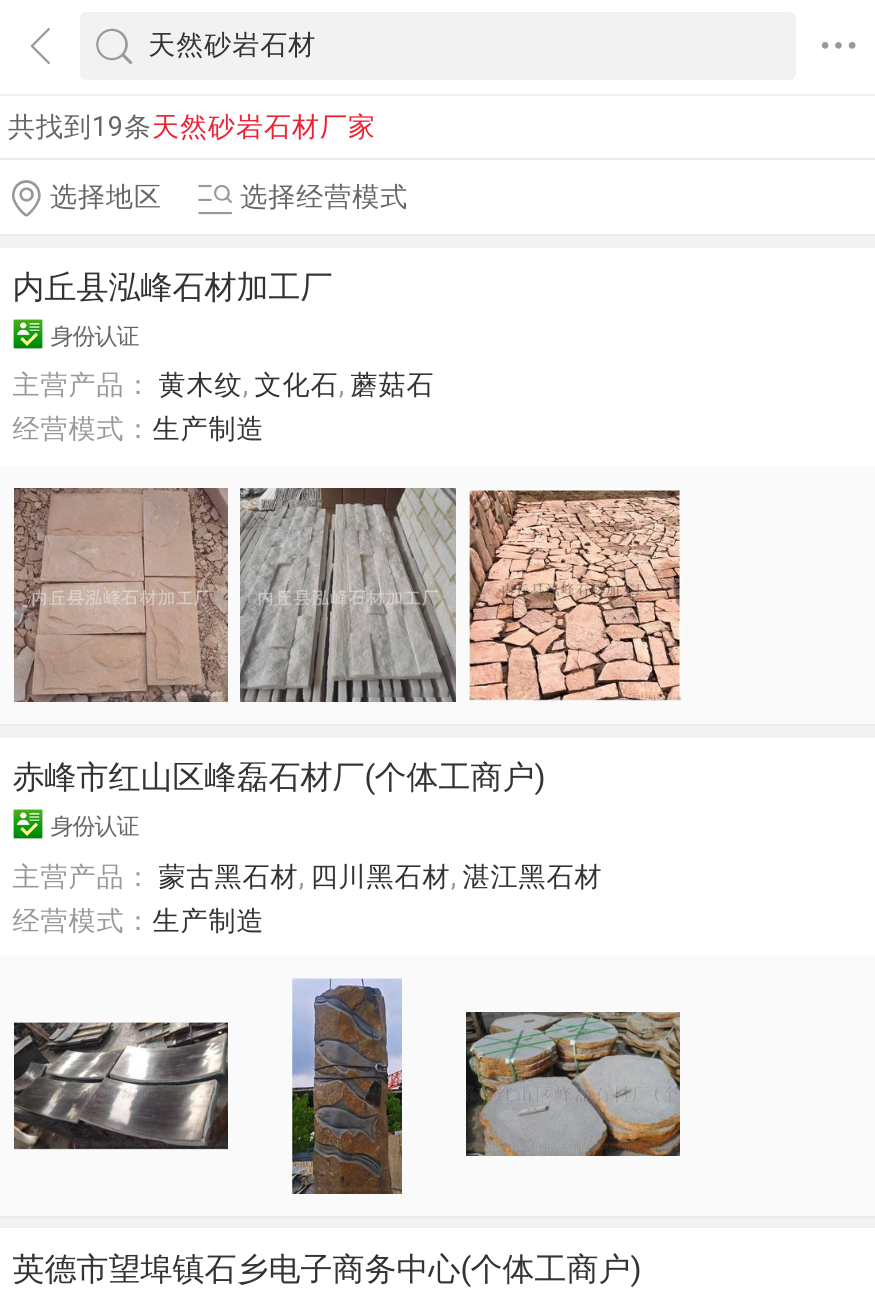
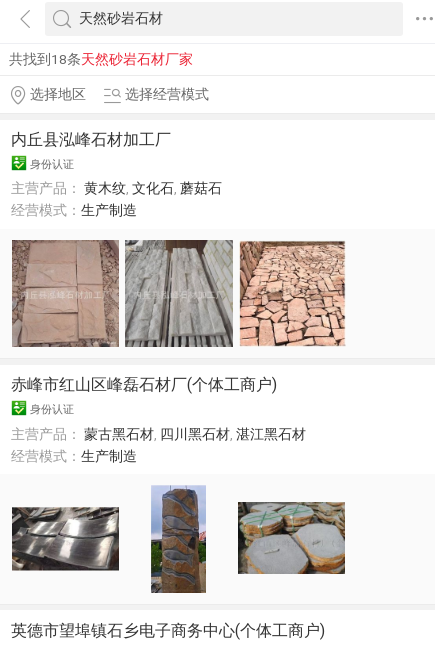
[8,110,376,142] 共找到19条天然砂岩石材厂家 -> [9,51,193,67] 共找到18条天然砂岩石材厂家

